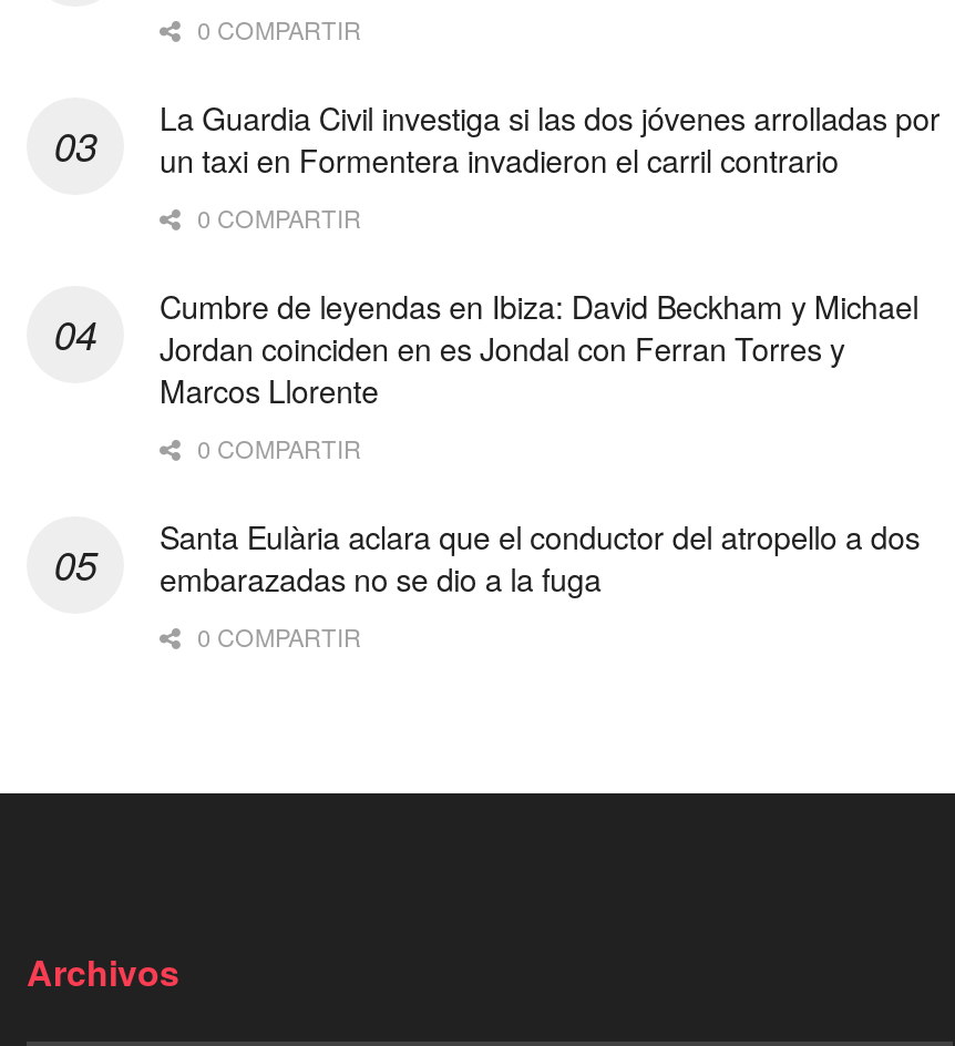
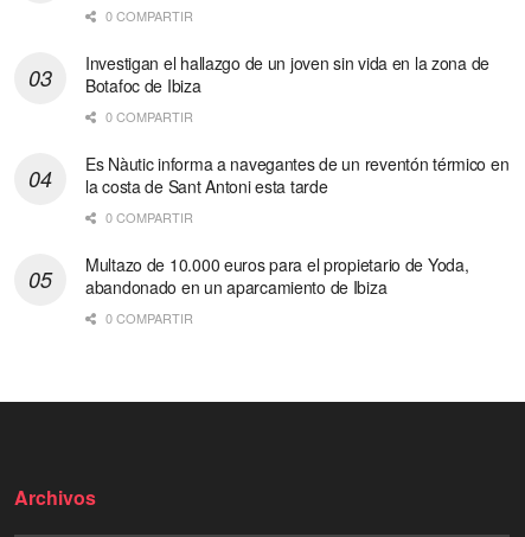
[160,95,940,181] La Guardia Civil investiga si las dos jóvenes arrolladas por | un taxi en Formentera invadieron el carril contrario -> [85,51,489,97] Investigan el hallazgo de un joven sin vida en la zona de | Botafoc de Ibiza
[160,283,918,412] Cumbre de leyendas en Ibiza: David Beckham y Michael | Jordan coinciden en es Jondal con Ferran Torres y | Marcos Llorente -> [85,151,509,198] Es Nàutic informa a navegantes de un reventón térmico en | la costa de Sant Antoni esta tarde
[160,513,920,600] Santa Eulària aclara que el conductor del atropello a dos | embarazadas no se dio a la fuga -> [85,252,469,298] Multazo de 10.000 euros para el propietario de Yoda, | abandonado en un aparcamiento de Ibiza

